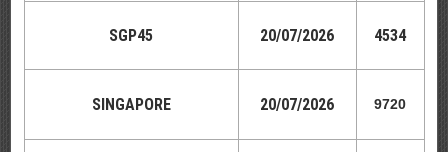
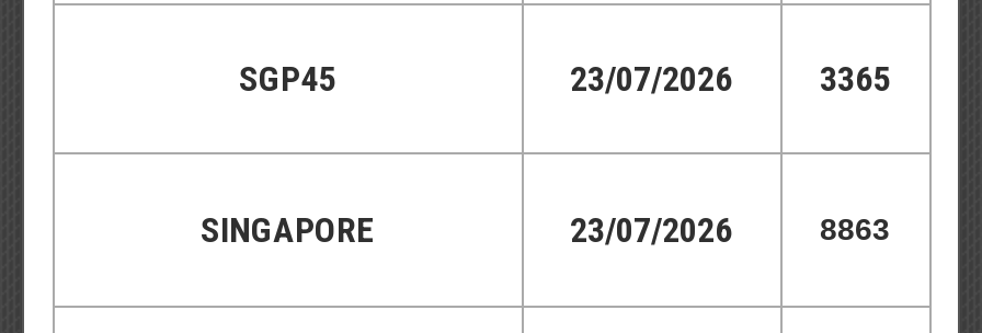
[260,26,334,45] 20/07/2026 -> [570,58,732,100] 23/07/2026
[374,26,406,45] 4534 -> [820,58,890,100] 3365
[260,95,334,114] 20/07/2026 -> [570,209,732,251] 23/07/2026
[374,96,406,112] 9720 -> [820,211,890,246] 8863

